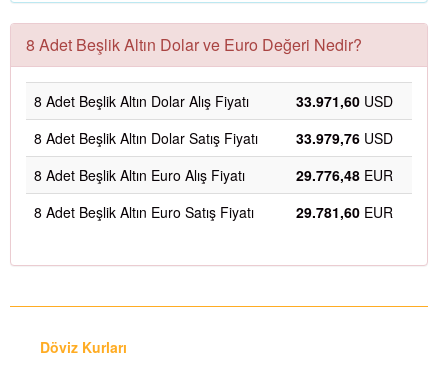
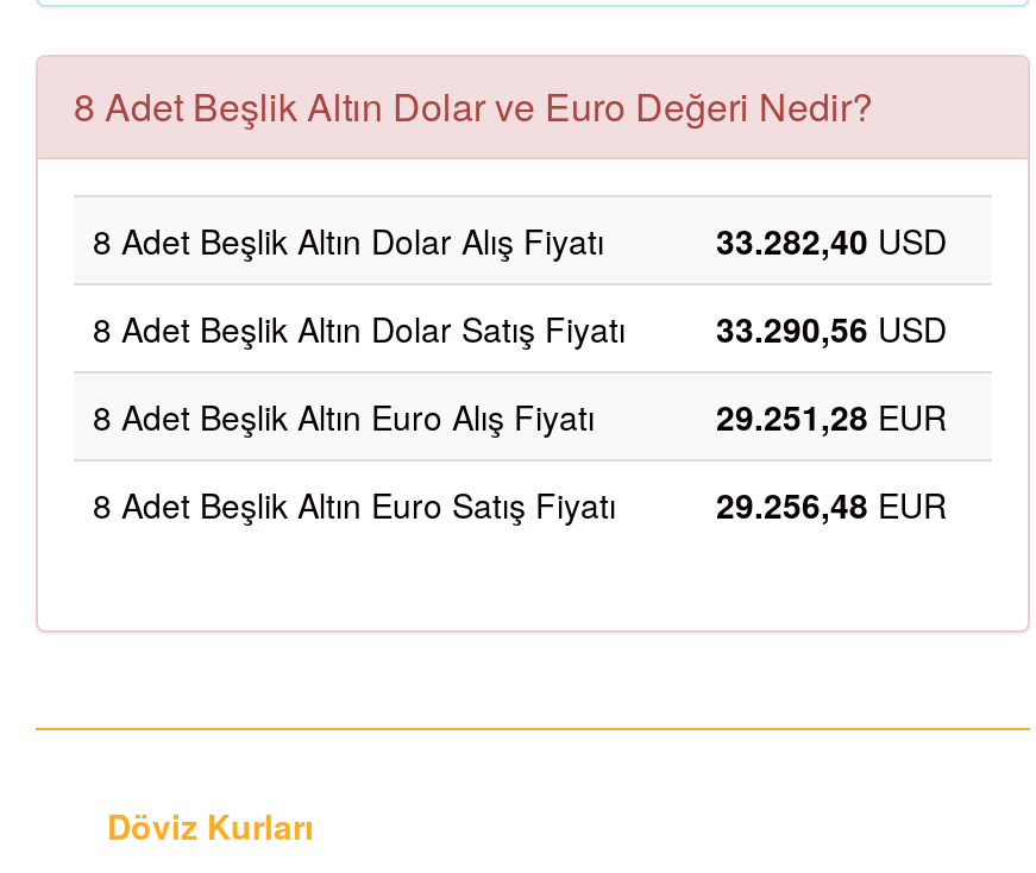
[296,91,393,111] 33.971,60 USD -> [716,216,947,264] 33.282,40 USD
[34,128,393,148] 8 Adet Beşlik Altın Dolar Satış Fiyatı 33.979,76 USD -> [93,304,947,352] 8 Adet Beşlik Altın Dolar Satış Fiyatı 33.290,56 USD
[296,165,393,185] 29.776,48 EUR -> [716,392,947,440] 29.251,28 EUR
[296,202,393,222] 29.781,60 EUR -> [716,481,947,528] 29.256,48 EUR

